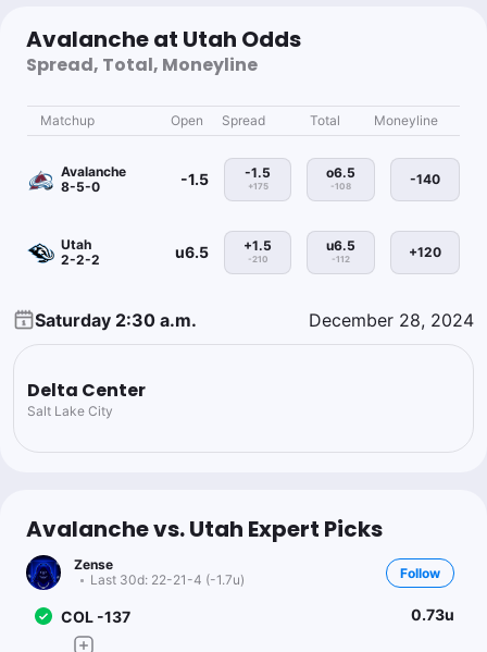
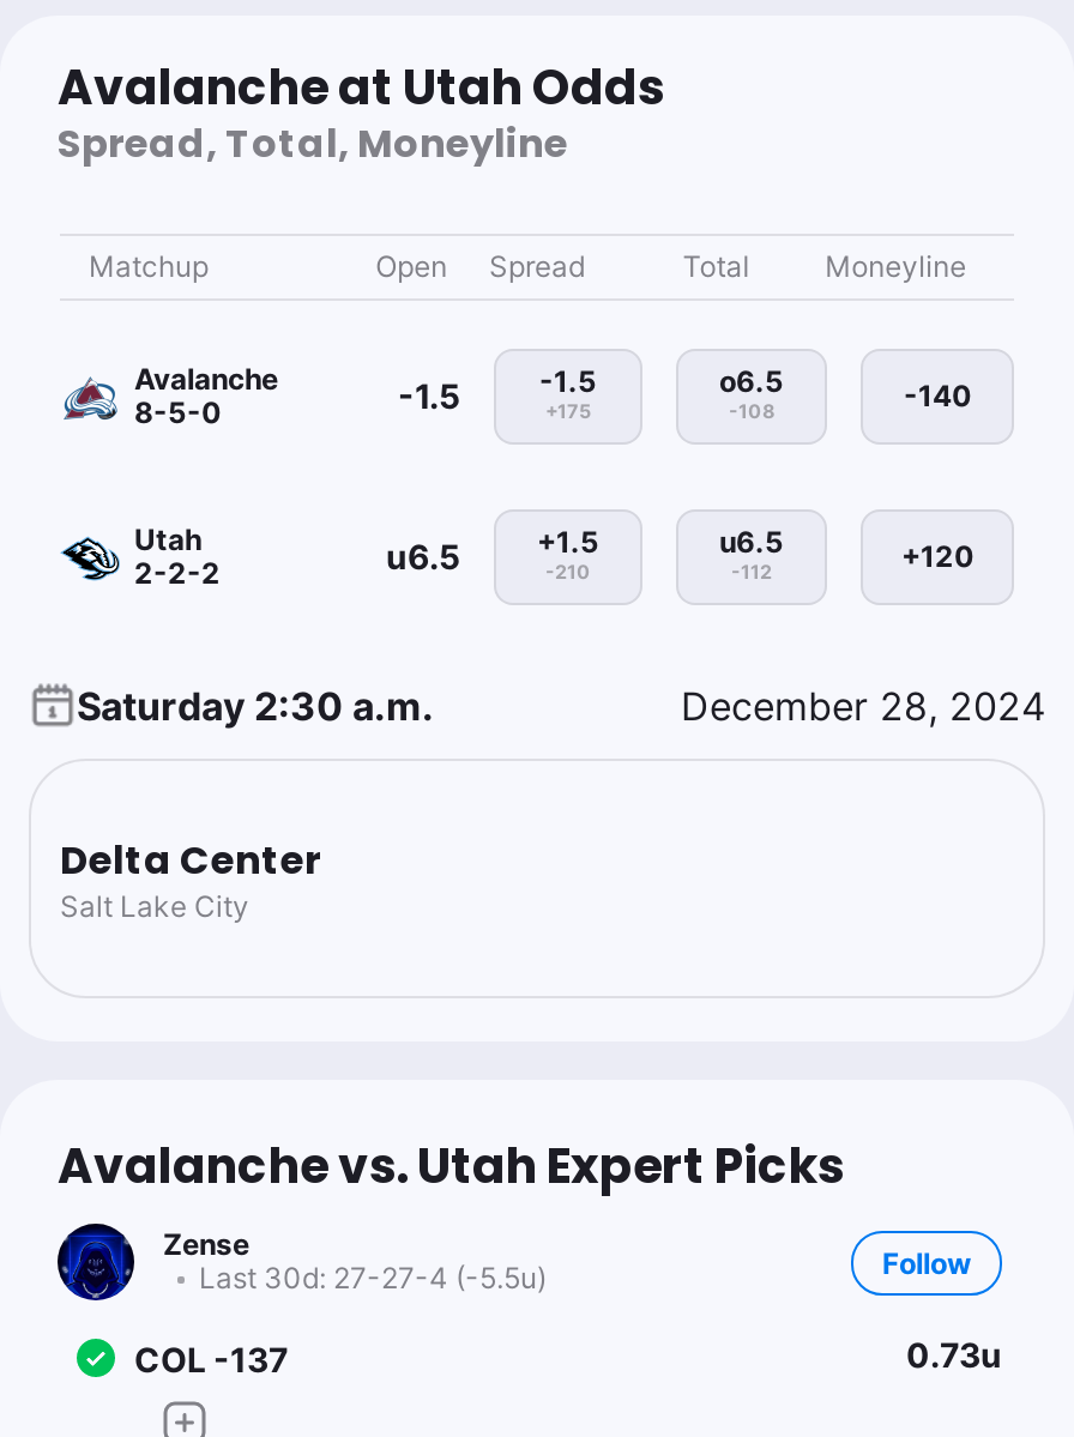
[90,572,245,588] Last 30d: 22-21-4 (-1.7u) -> [199,1260,547,1296] Last 30d: 27-27-4 (-5.5u)

